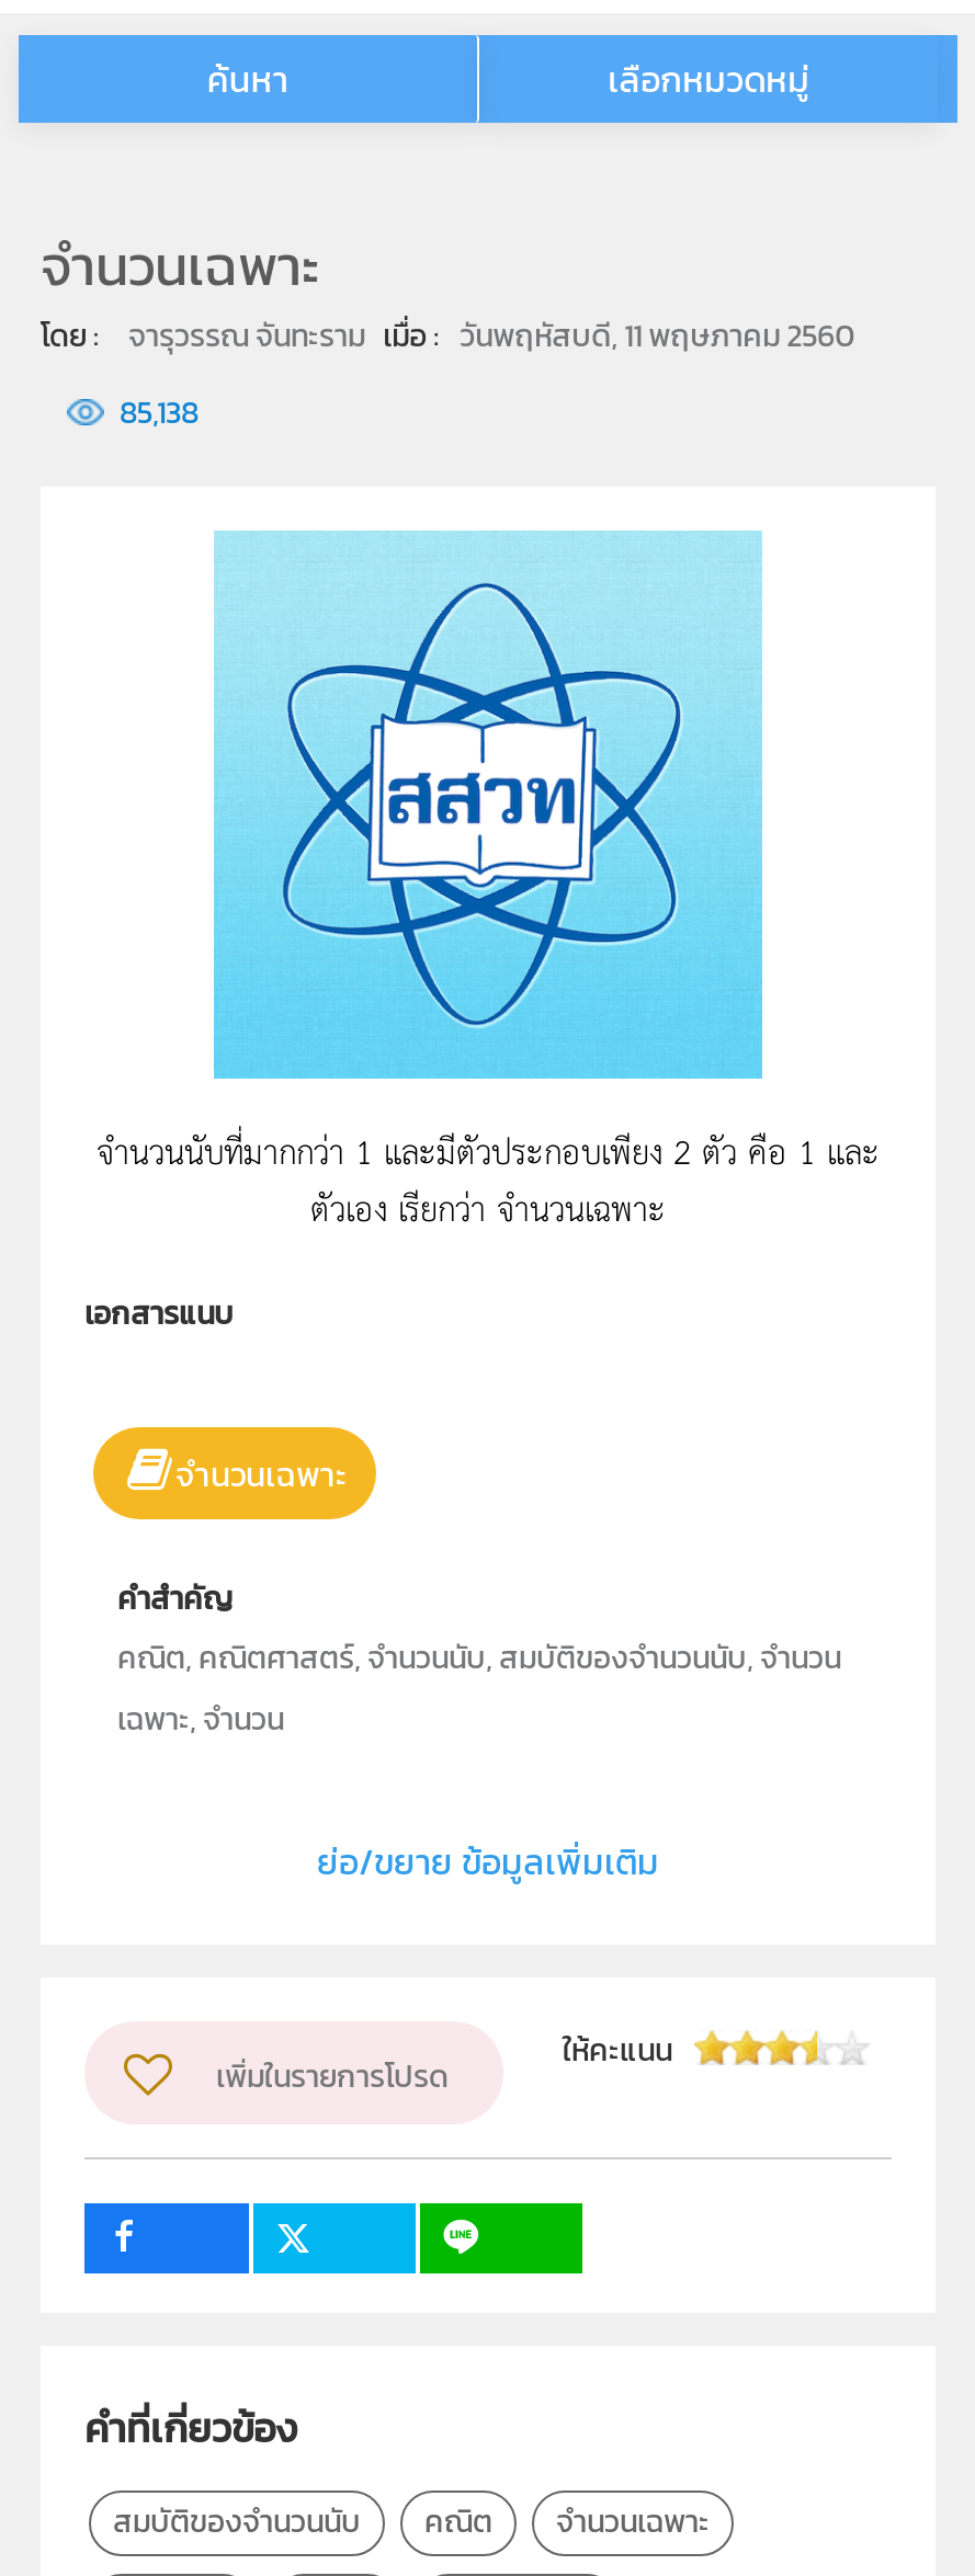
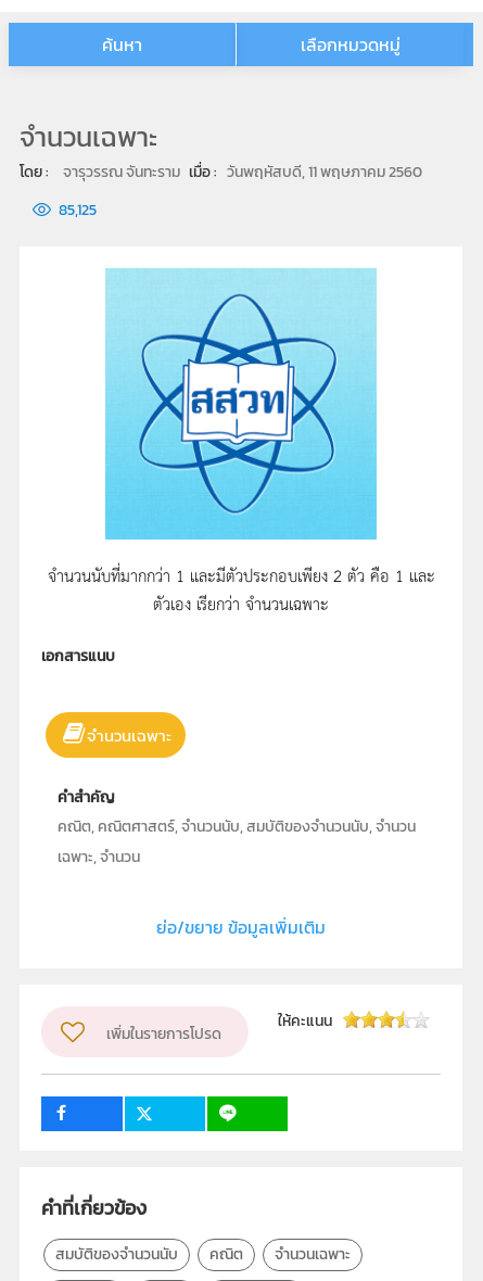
[120,389,199,435] 85,138 -> [59,198,97,221] 85,125

